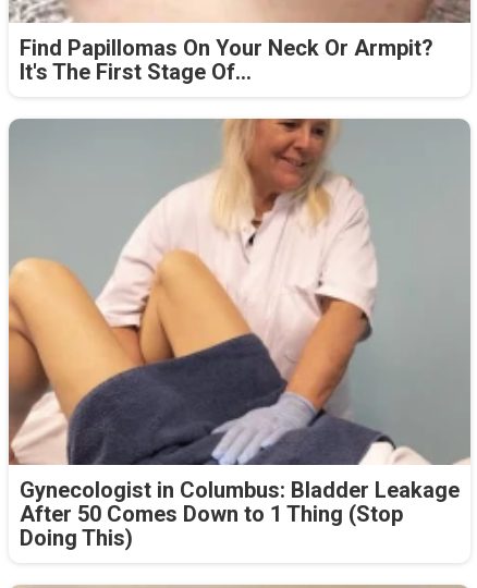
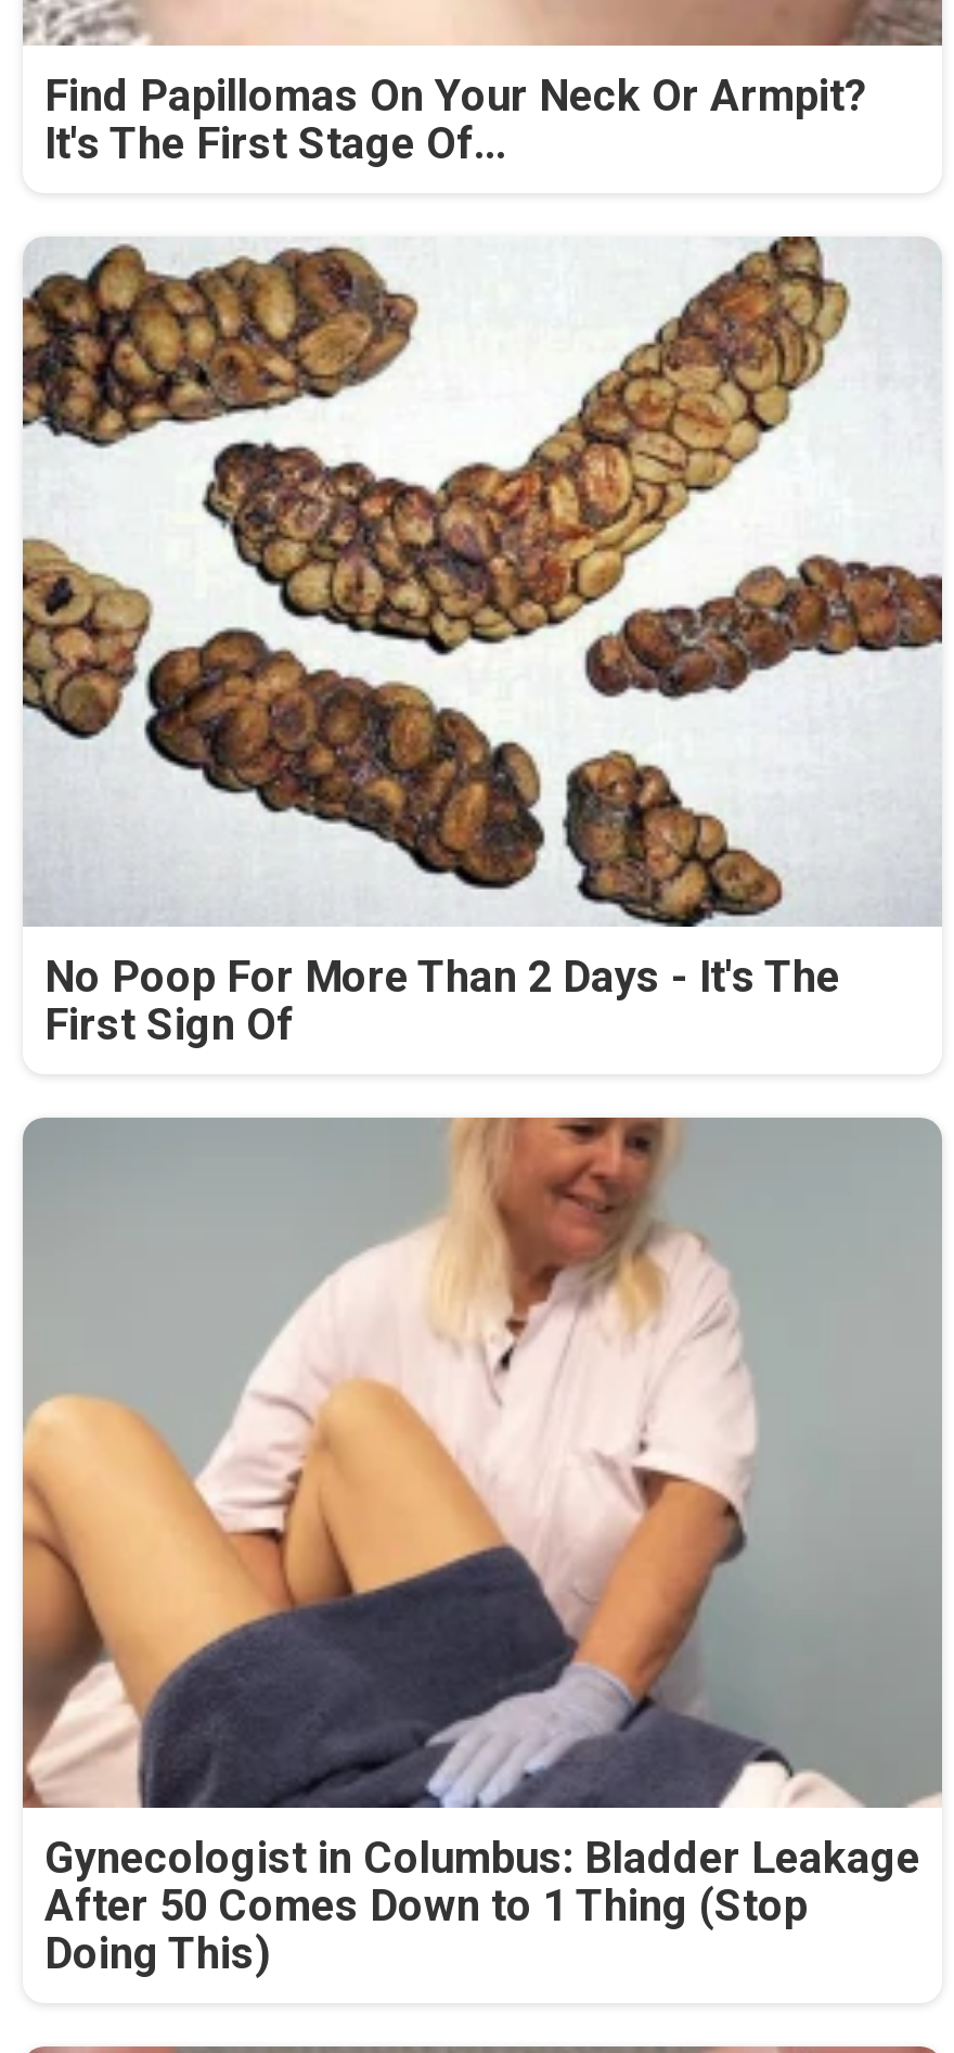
none -> [23,237,942,1051] [image] | No Poop For More Than 2 Days - It's The | First Sign Of

